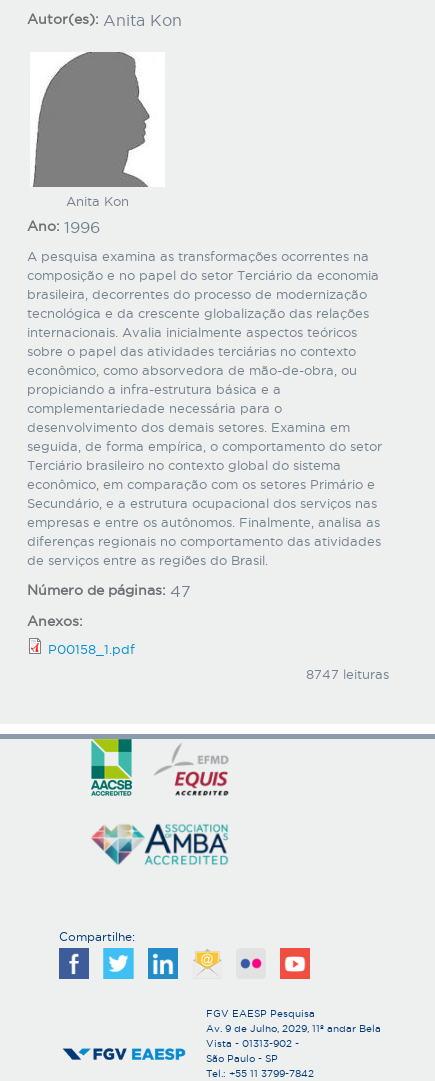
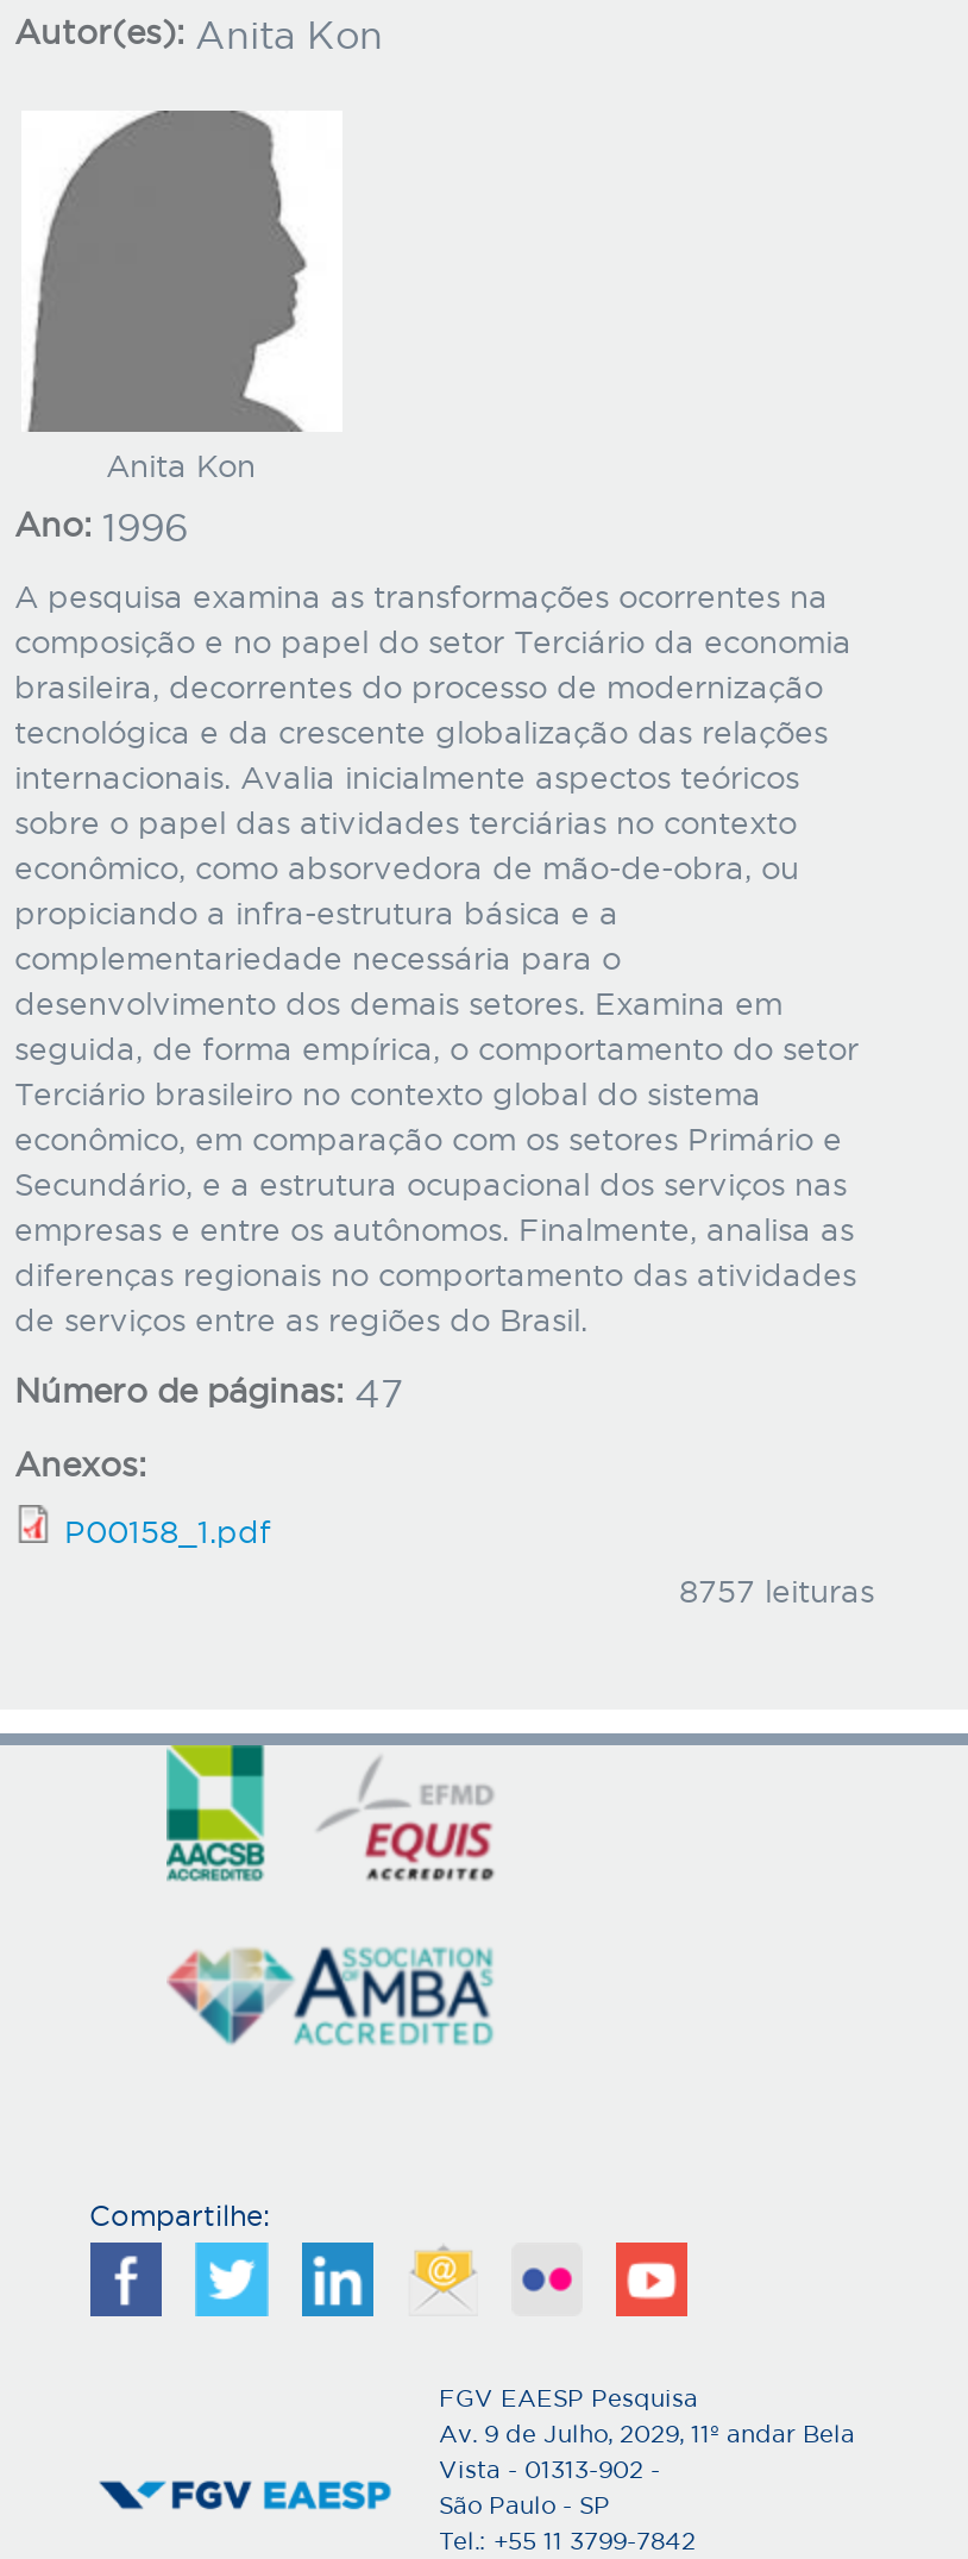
[305,667,388,681] 8747 leituras -> [679,1573,874,1607] 8757 leituras

